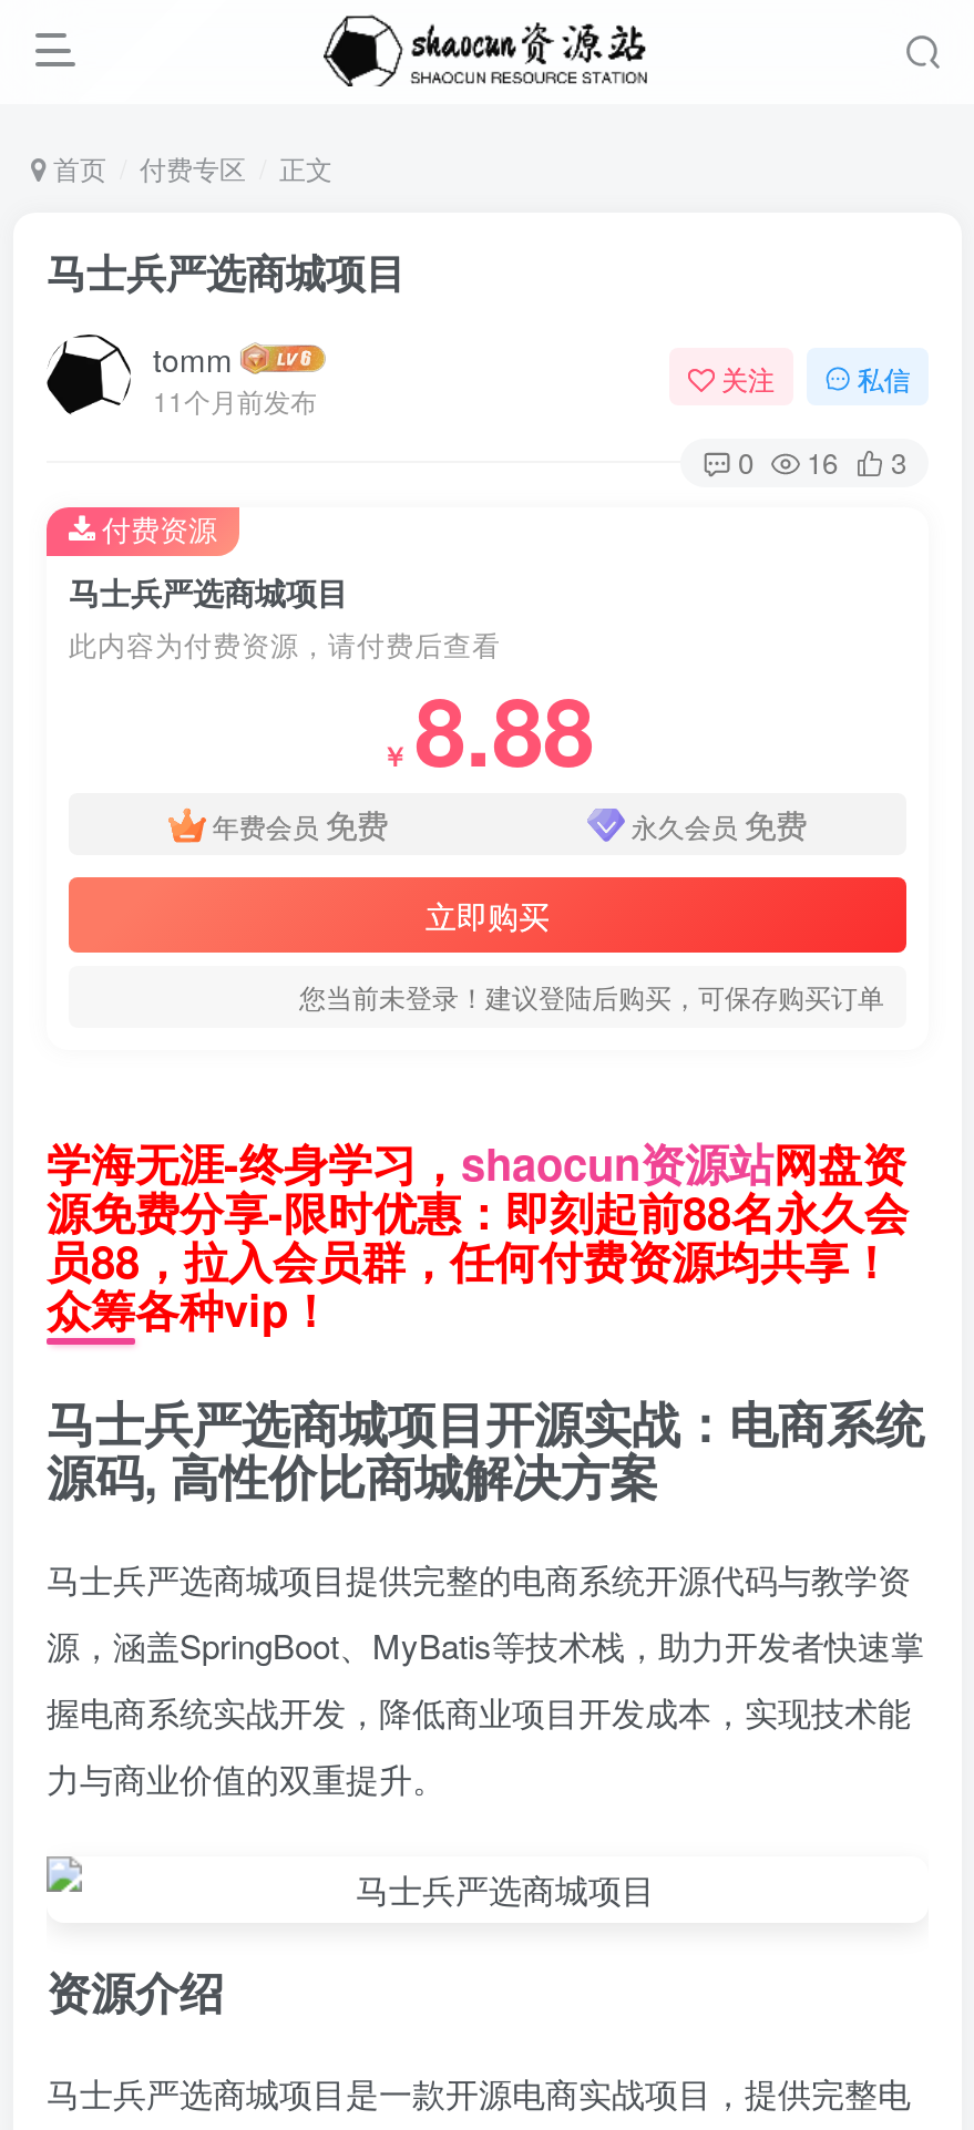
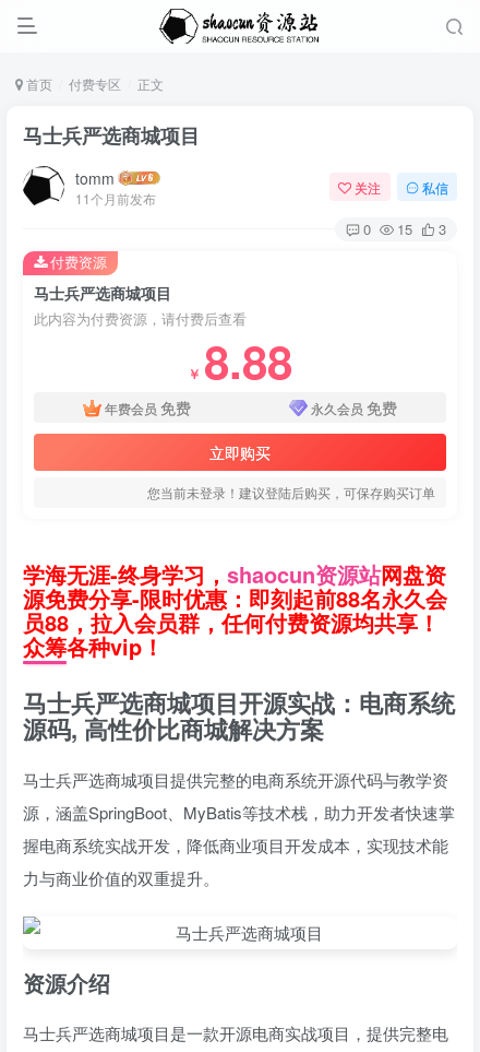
[738,441,906,483] 0 16 3 -> [363,218,446,239] 0 15 3

